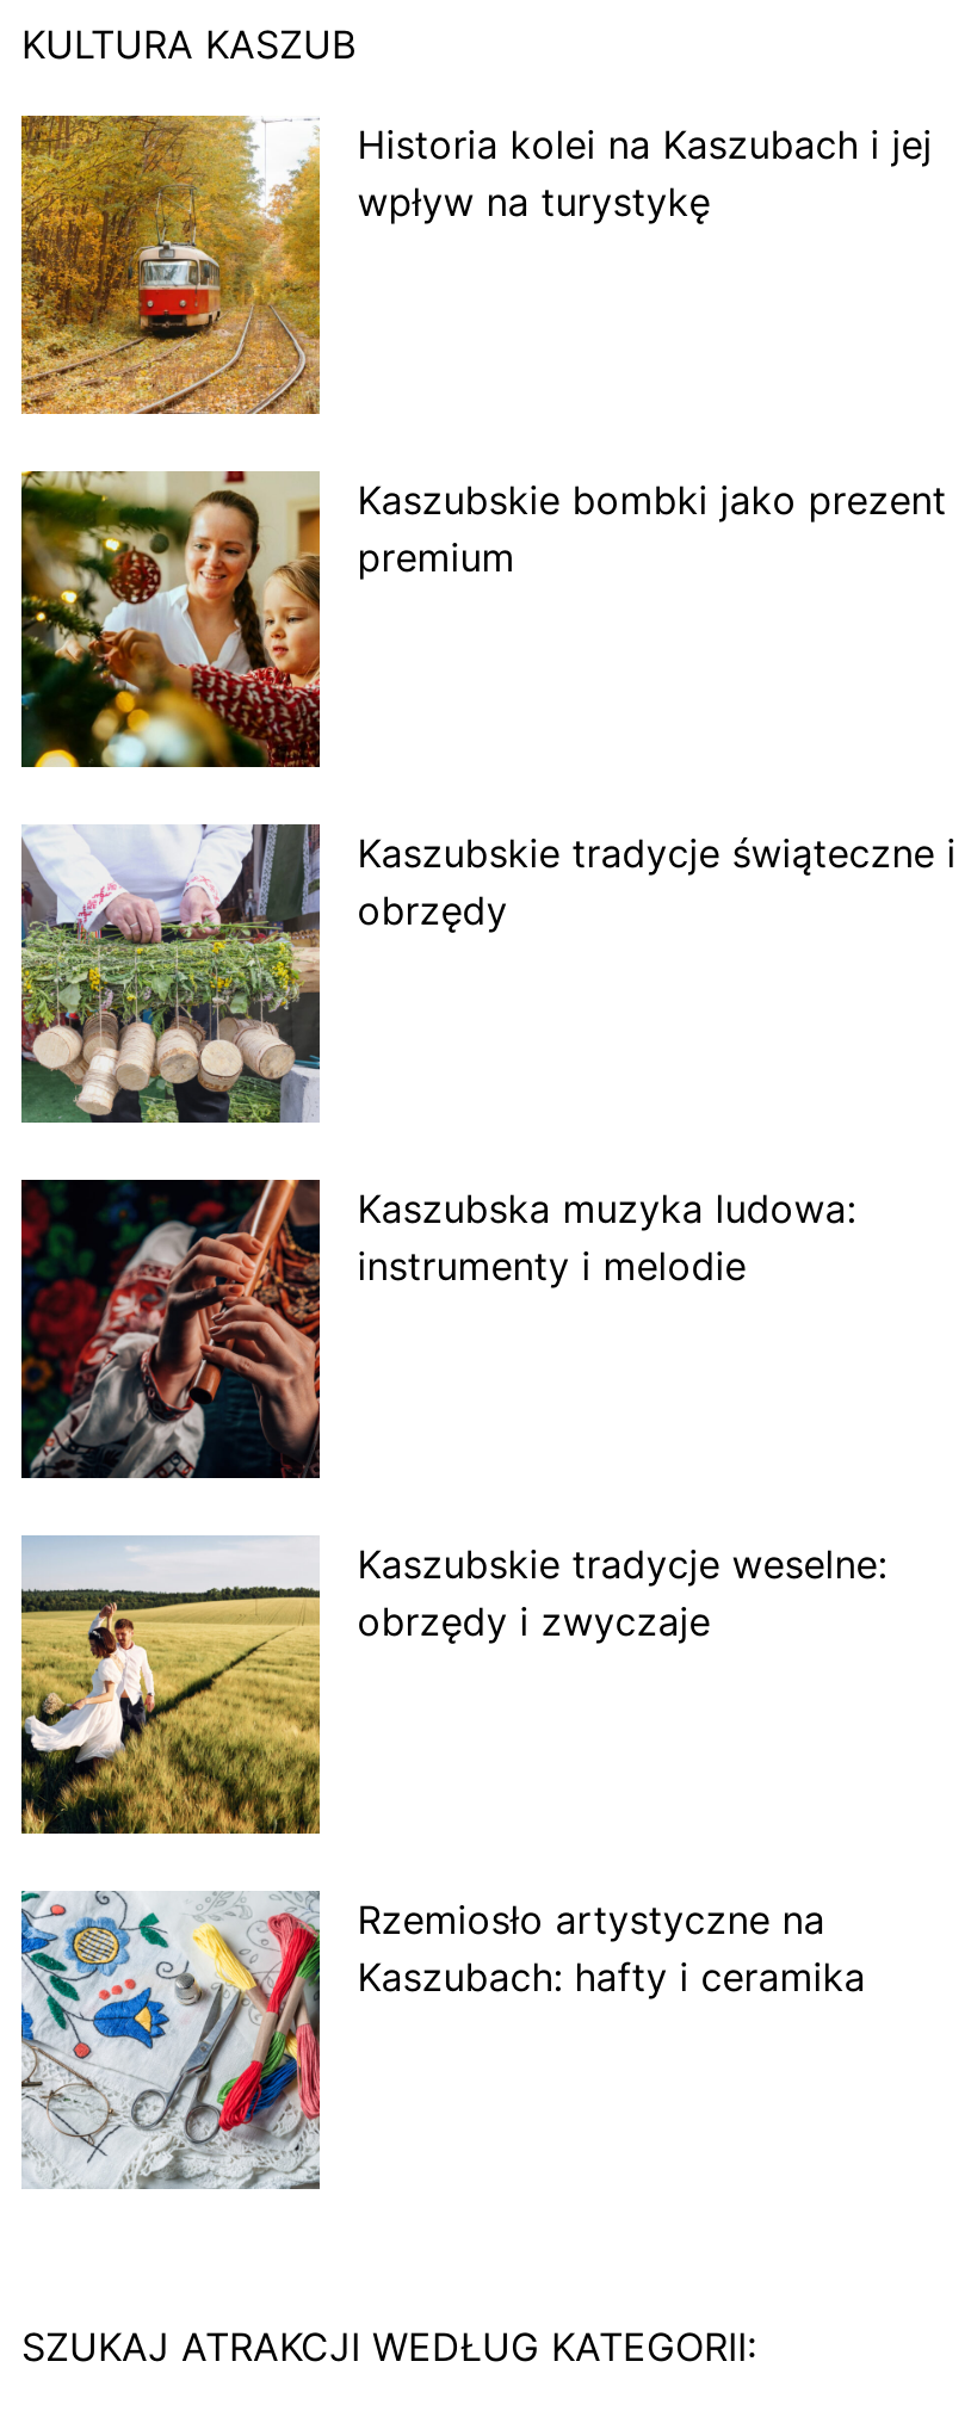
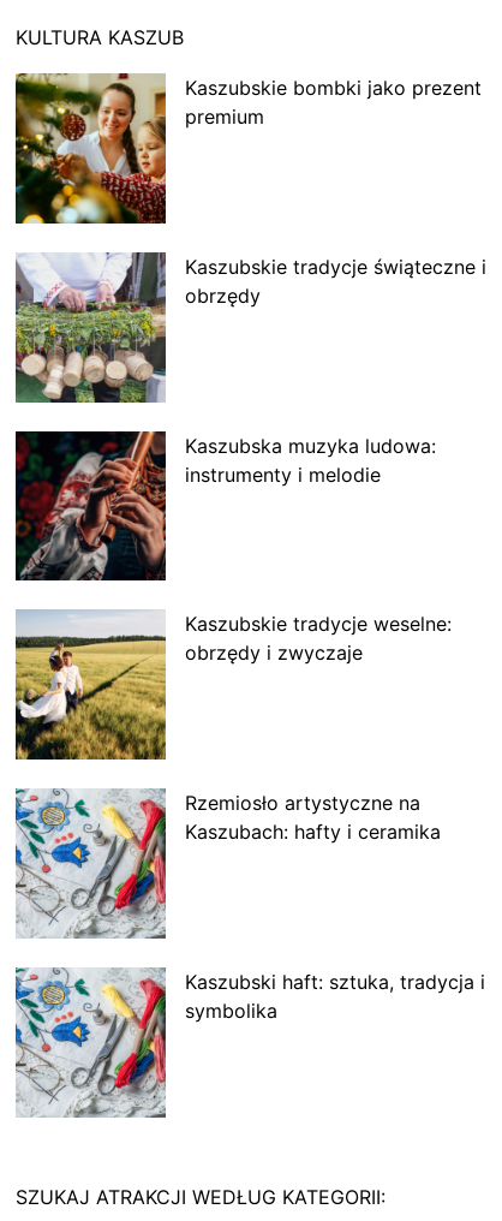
[19,116,932,416] [image] | Historia kolei na Kaszubach i jej | wpływ na turystykę -> none
moved [17,466,956,2000] -> [13,71,486,844]: [image] | Kaszubskie bombki jako prezent | premium | ... | Rzemiosło artystyczne na | Kaszubach: hafty i ceramika
moved [17,1888,324,2194] -> [13,787,168,941]: [image]
none -> [185,970,485,1023] Kaszubski haft: sztuka, tradycja i | symbolika

